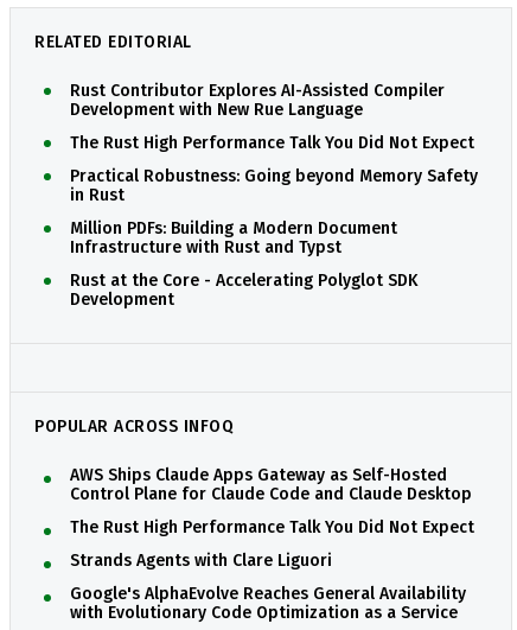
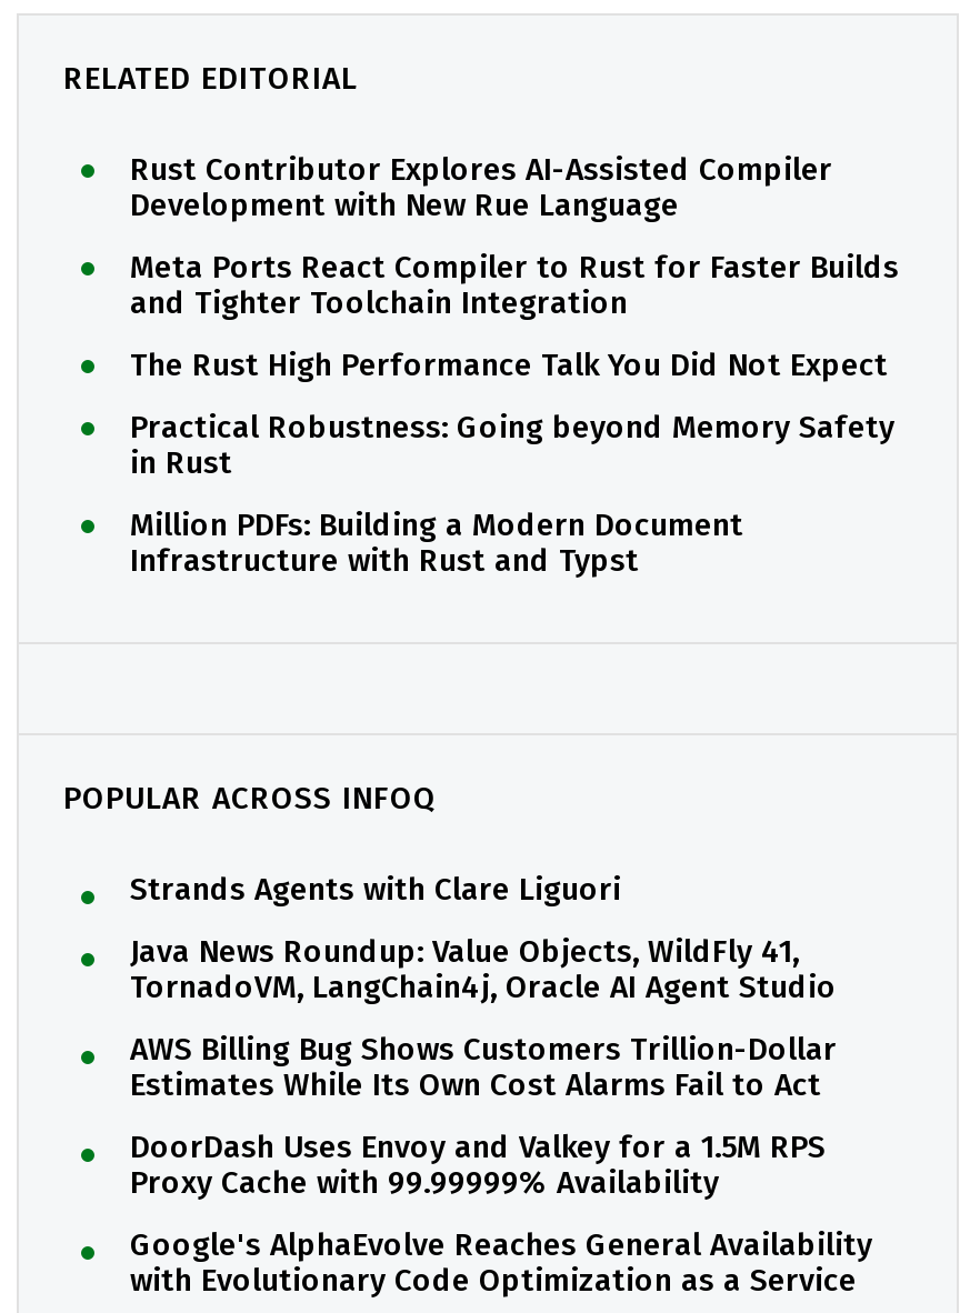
none -> [130,249,899,322] Meta Ports React Compiler to Rust for Faster Builds | and Tighter Toolchain Integration
[70,271,417,310] Rust at the Core - Accelerating Polyglot SDK | Development -> none
[70,465,474,537] AWS Ships Claude Apps Gateway as Self-Hosted | Control Plane for Claude Code and Claude Desktop | The Rust High Performance Talk You Did Not Expect -> none
moved [70,551,332,571] -> [130,871,621,909]: Strands Agents with Clare Liguori
none -> [130,933,837,1202] Java News Roundup: Value Objects, WildFly 41, | TornadoVM, LangChain4j, Oracle AI Agent Studio | AWS Billing Bug Shows Customers Trillion-Dollar | Estimates While Its Own Cost Alarms Fail to Act | DoorDash Uses Envoy and Valkey for a 1.5M RPS | Proxy Cache with 99.99999% Availability

